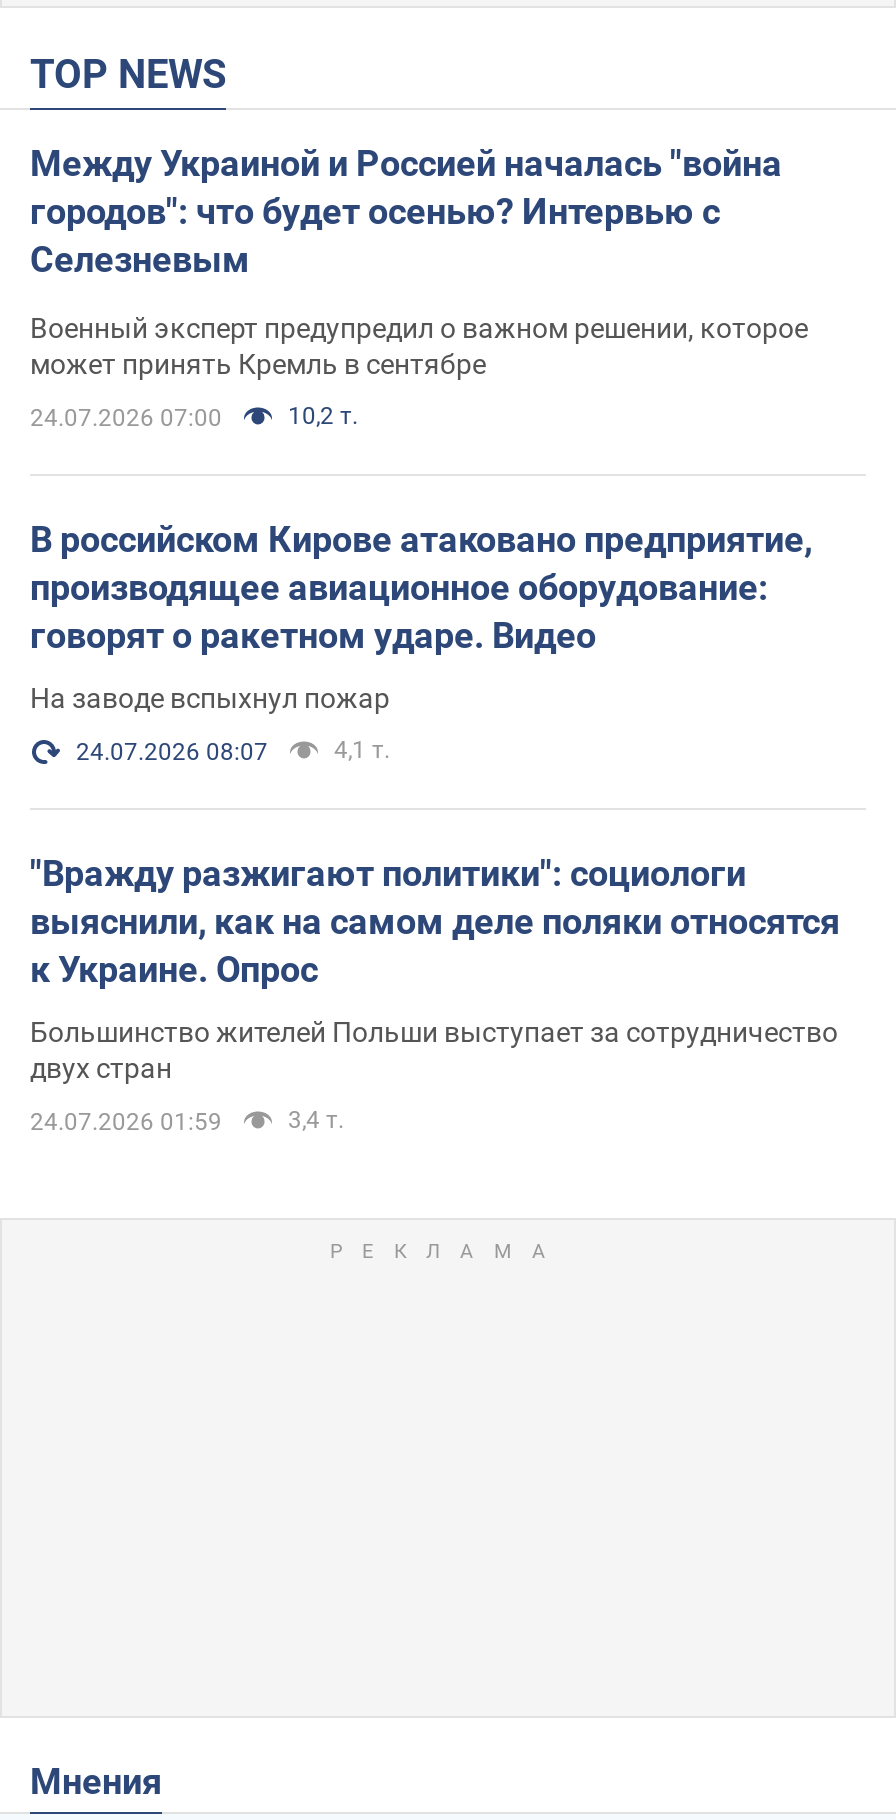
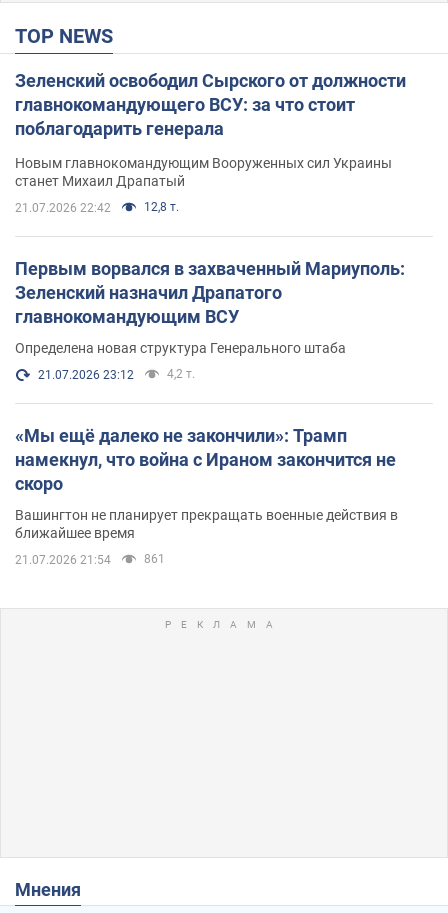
[30,141,782,279] Между Украиной и Россией началась "война | городов": что будет осенью? Интервью с | Селезневым -> [15,70,406,139] Зеленский освободил Сырского от должности | главнокомандующего ВСУ: за что стоит | поблагодарить генерала
[30,311,808,379] Военный эксперт предупредил о важном решении, которое | может принять Кремль в сентябре -> [15,155,392,189] Новым главнокомандующим Вооруженных сил Украины | станет Михаил Драпатый
[30,401,358,431] 24.07.2026 07:00 | 10,2 т. -> [15,200,179,215] 21.07.2026 22:42 | 12,8 т.
[30,517,812,655] В российском Кирове атаковано предприятие, | производящее авиационное оборудование: | говорят о ракетном ударе. Видео -> [15,258,405,327] Первым ворвался в захваченный Мариуполь: | Зеленский назначил Драпатого | главнокомандующим ВСУ
[30,681,390,713] На заводе вспыхнул пожар -> [15,340,346,356] Определена новая структура Генерального штаба
[76,735,390,765] 24.07.2026 08:07 | 4,1 т. -> [38,367,195,382] 21.07.2026 23:12 | 4,2 т.
[30,851,840,989] "Вражду разжигают политики": социологи | выяснили, как на самом деле поляки относятся | к Украине. Опрос -> [15,425,396,494] «Мы ещё далеко не закончили»: Трамп | намекнул, что война с Ираном закончится не | скоро
[30,1015,838,1083] Большинство жителей Польши выступает за сотрудничество | двух стран -> [15,507,398,541] Вашингтон не планирует прекращать военные действия в | ближайшее время
[30,1105,344,1135] 24.07.2026 01:59 | 3,4 т. -> [15,552,165,567] 21.07.2026 21:54 | 861

